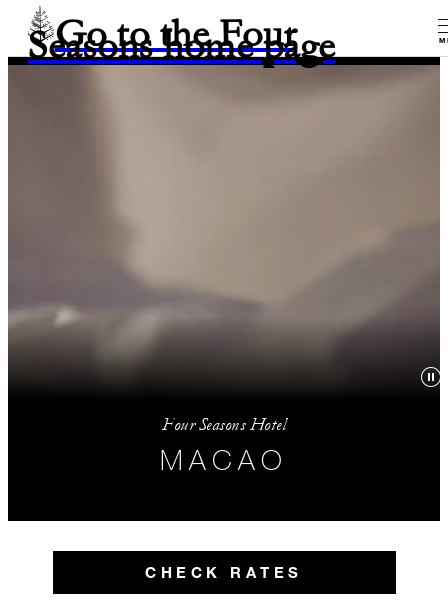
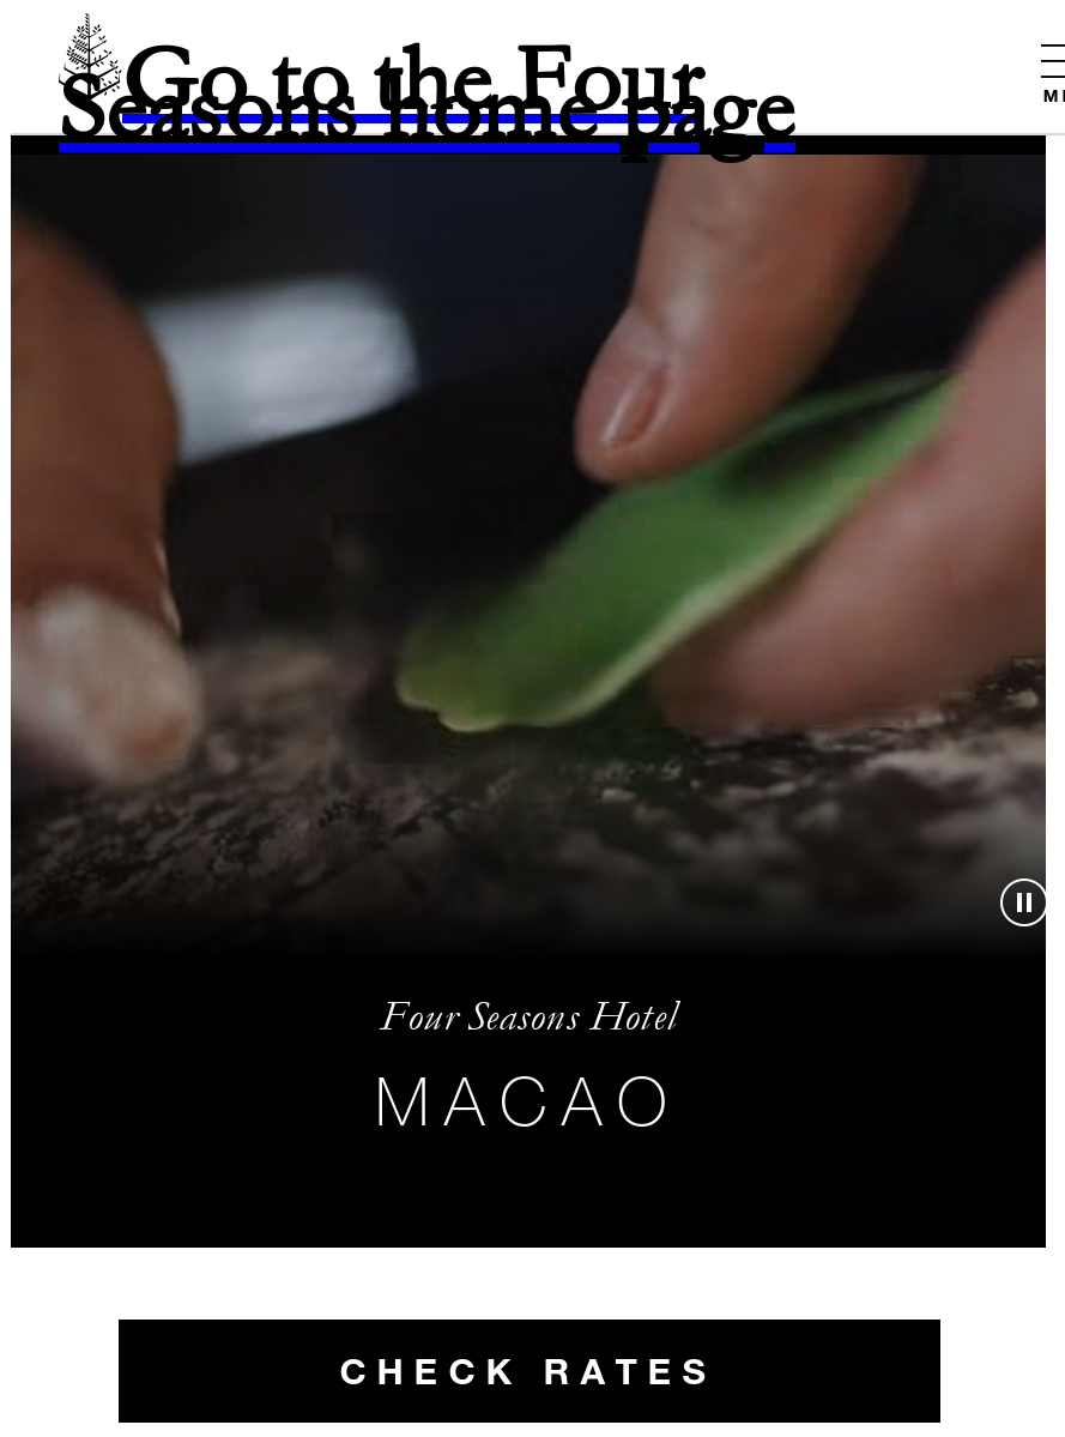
[7,65,441,378] [image] -> [11,155,1048,905] [image]

